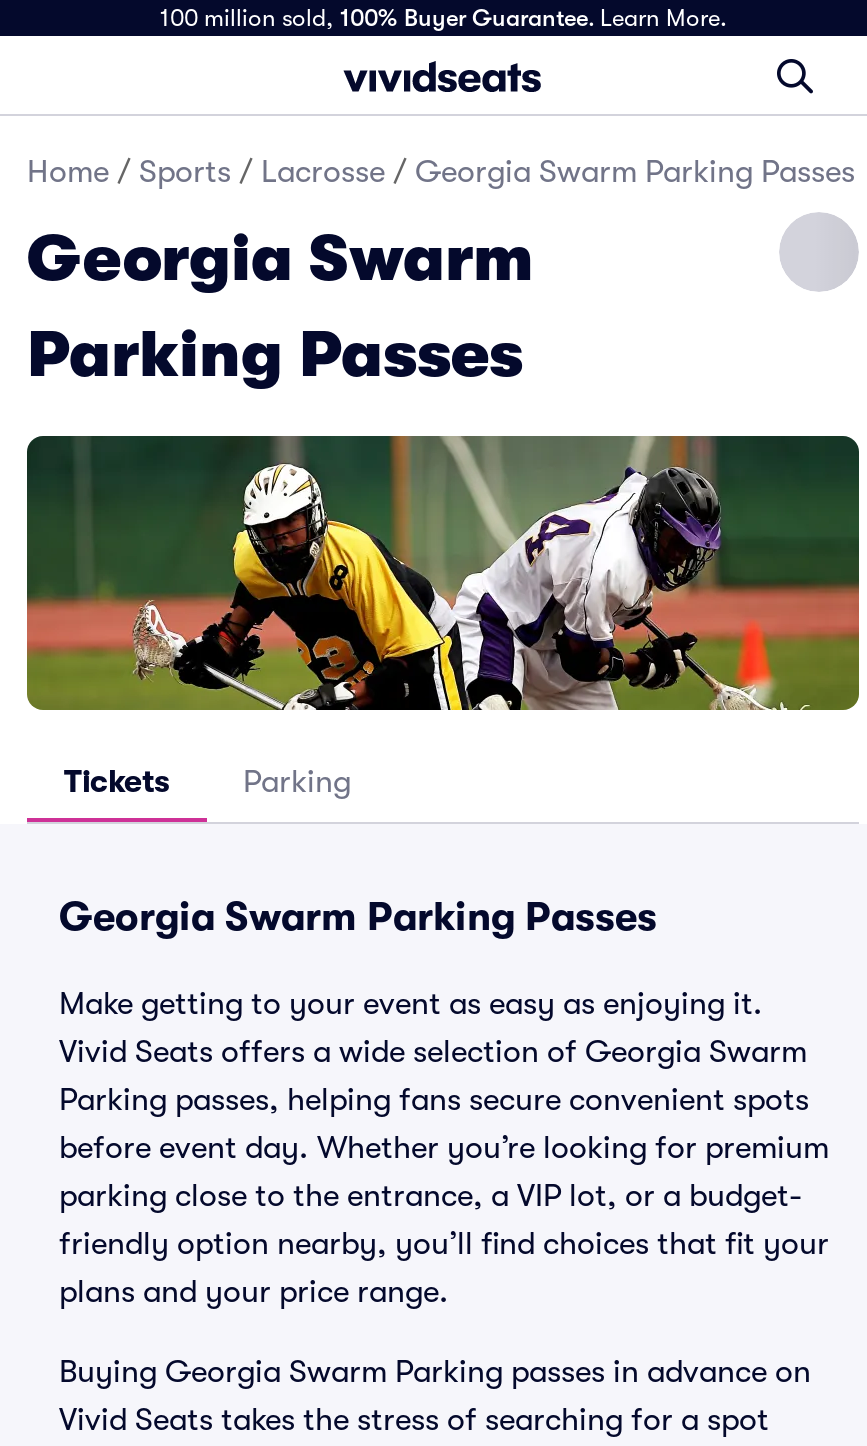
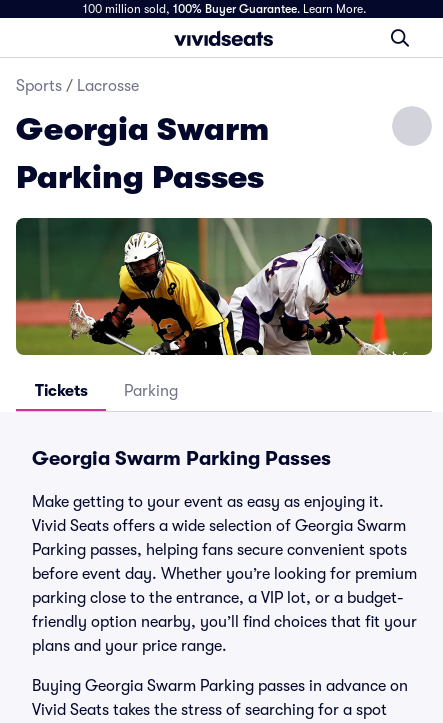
[27,154,855,190] Home / Sports / Lacrosse / Georgia Swarm Parking Passes -> [16,77,139,95] Sports / Lacrosse

